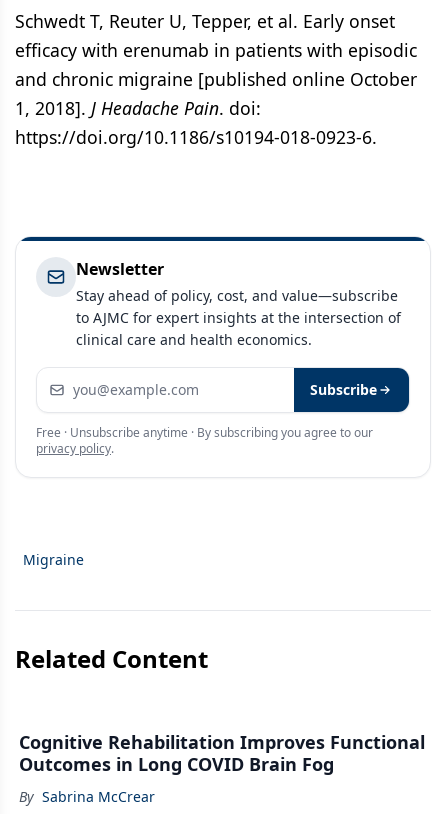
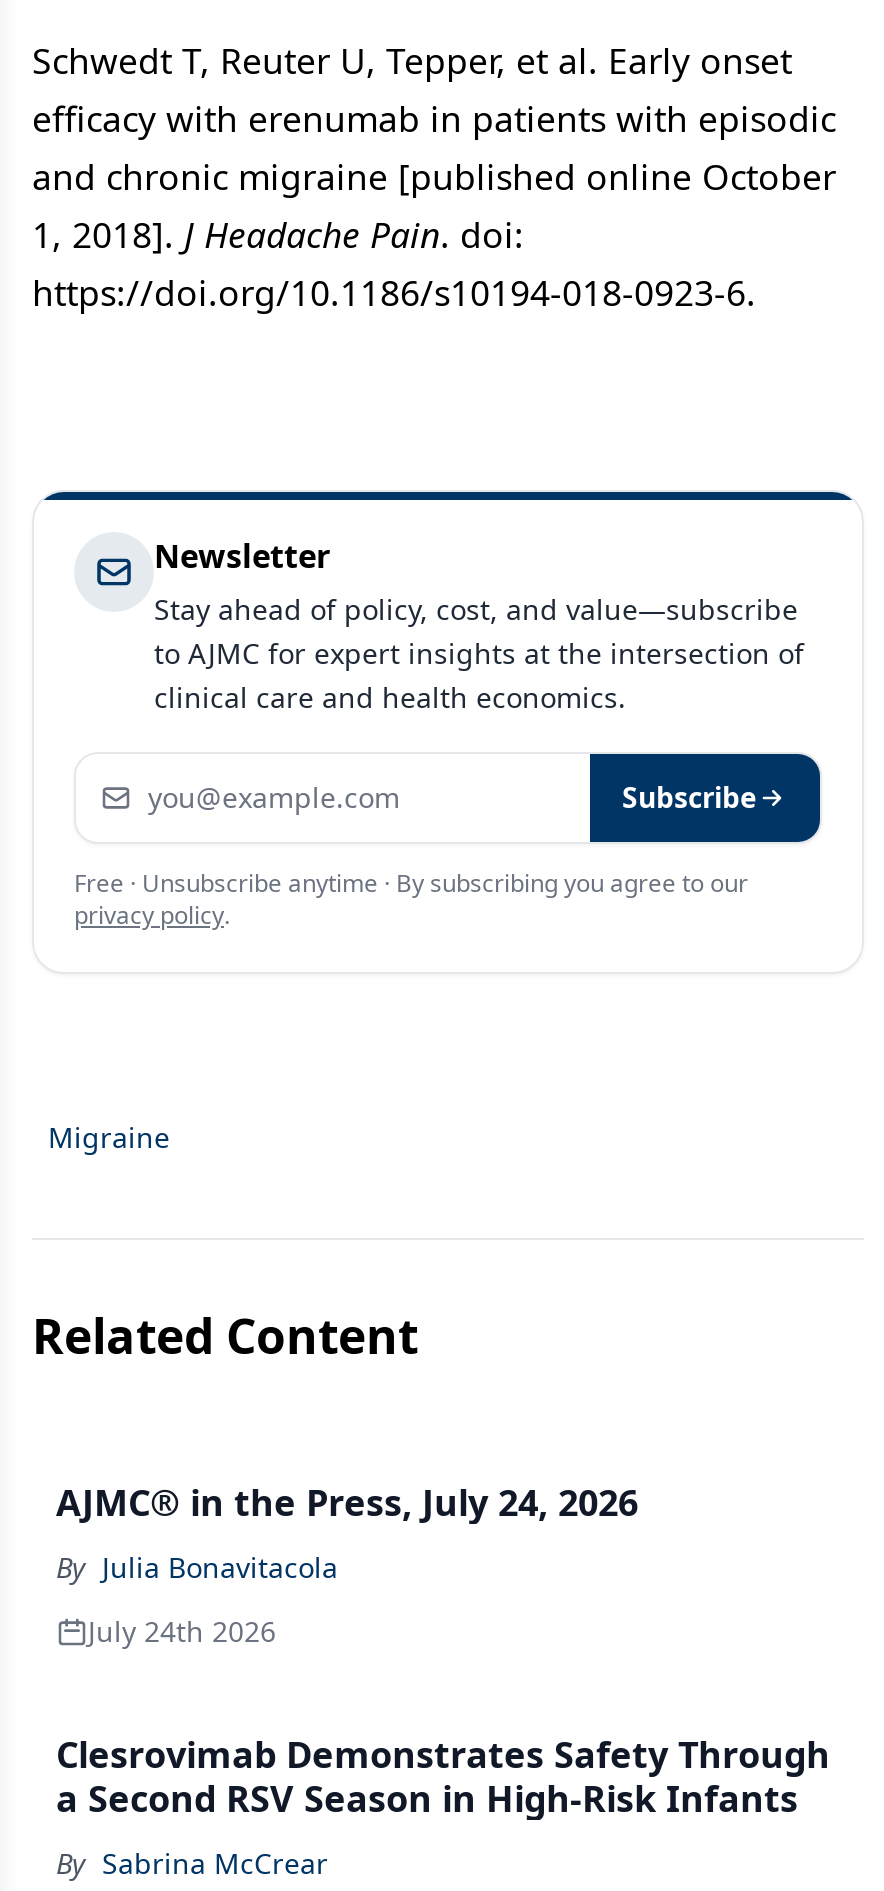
[19,730,425,776] Cognitive Rehabilitation Improves Functional | Outcomes in Long COVID Brain Fog -> [56,1478,830,1822] AJMC® in the Press, July 24, 2026 | By Julia Bonavitacola | July 24th 2026 | Clesrovimab Demonstrates Safety Through | a Second RSV Season in High-Risk Infants

